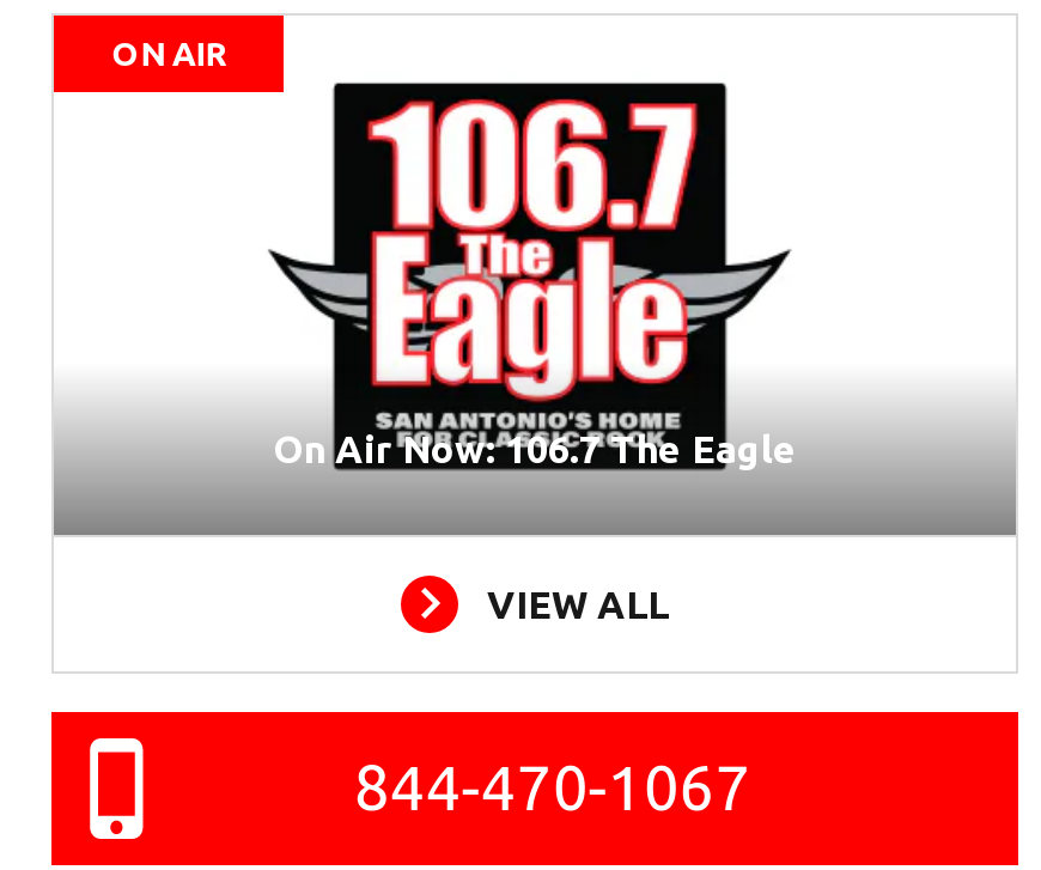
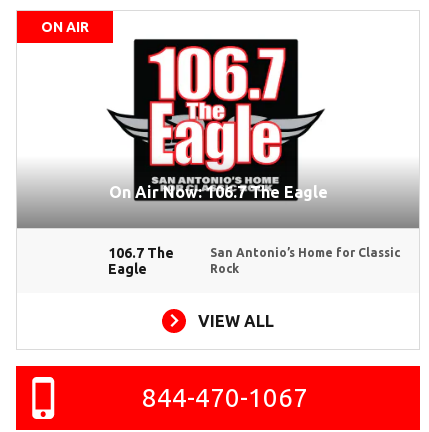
none -> [108,245,174,277] 106.7 The | Eagle
none -> [210,246,400,275] San Antonio’s Home for Classic | Rock

